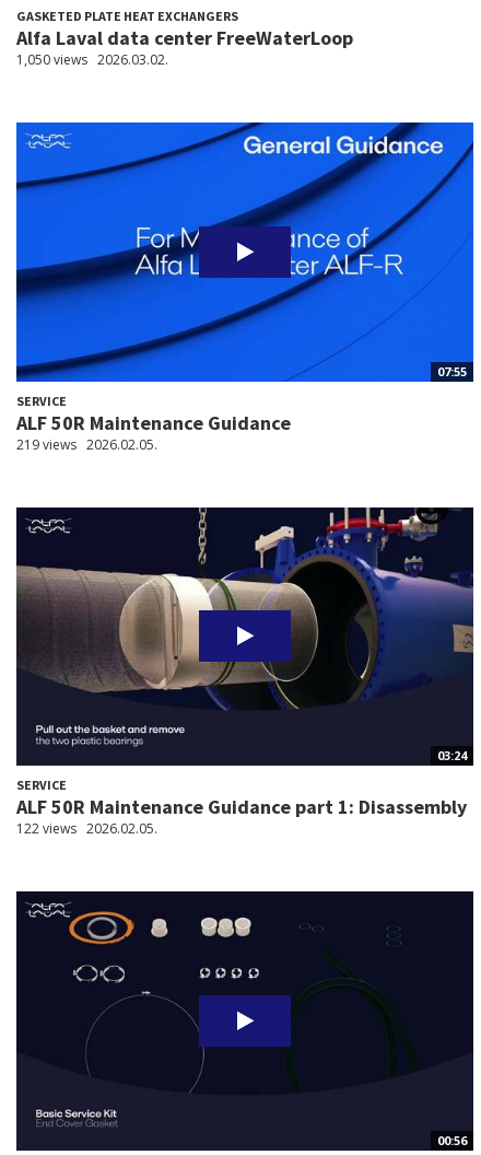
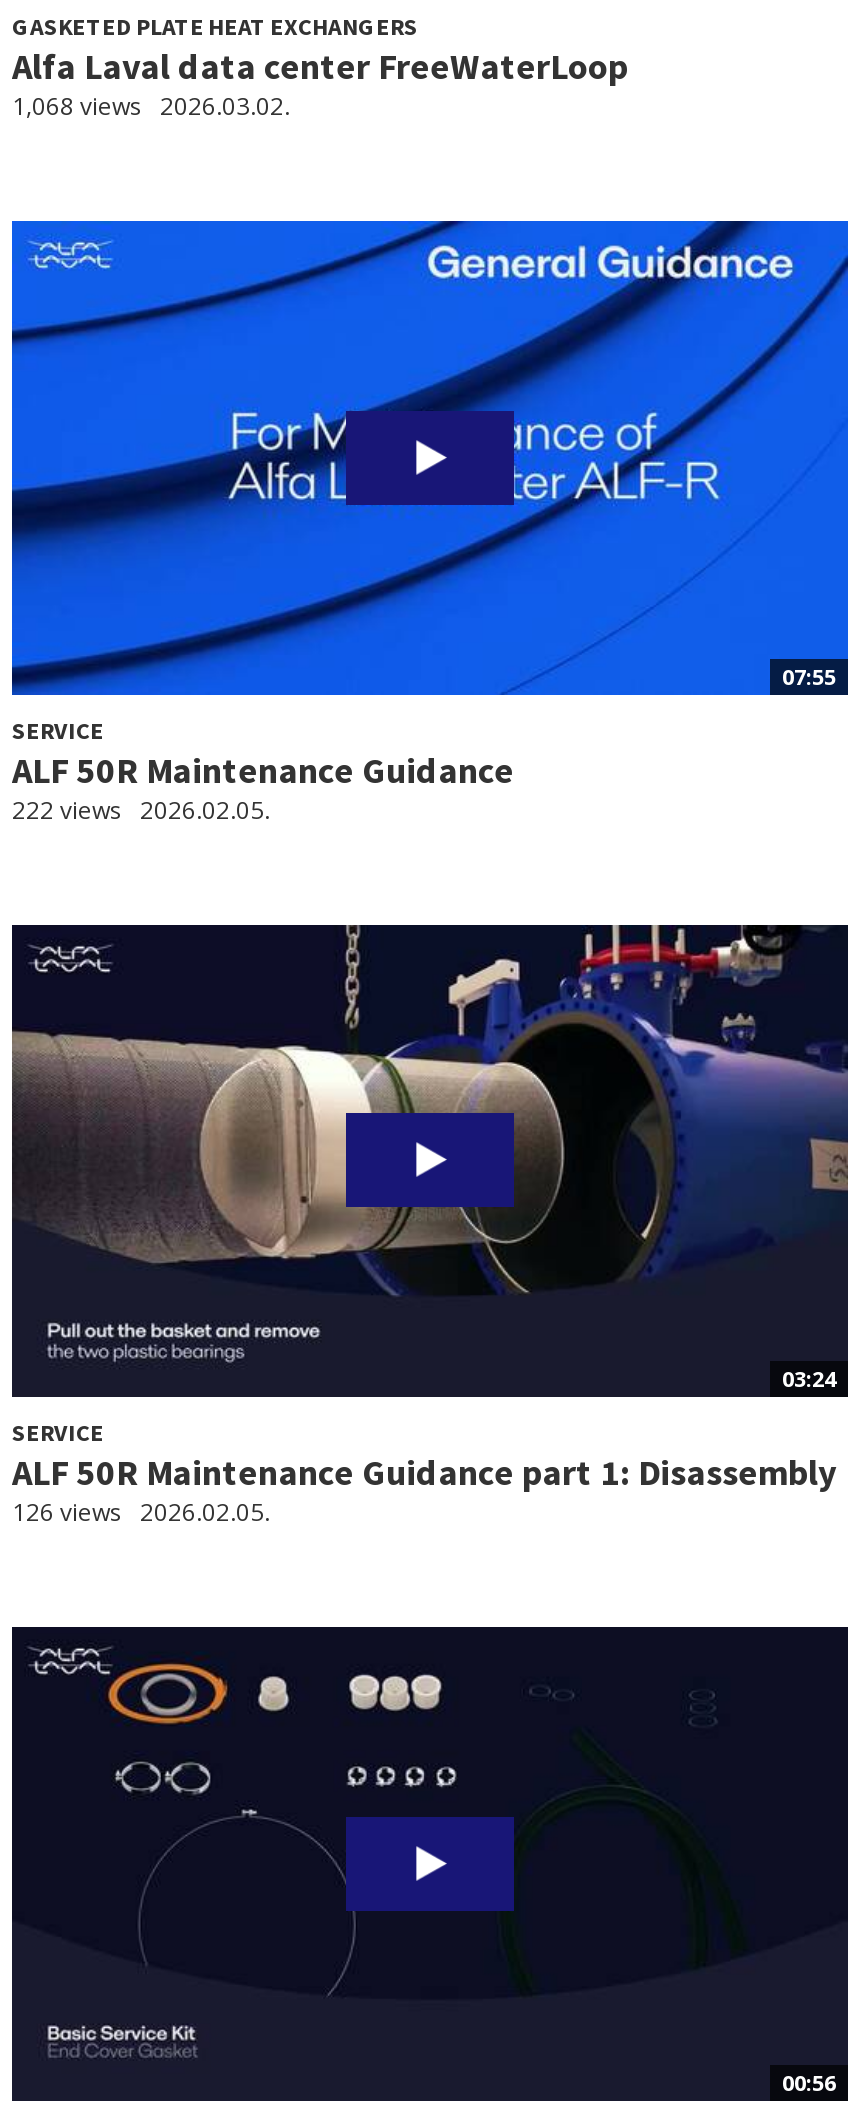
[16,50,168,69] 1,050 views 2026.03.02. -> [12,88,290,122] 1,068 views 2026.03.02.
[16,435,157,453] 219 views 2026.02.05. -> [12,792,270,826] 222 views 2026.02.05.
[16,820,157,838] 122 views 2026.02.05. -> [12,1496,270,1530] 126 views 2026.02.05.

